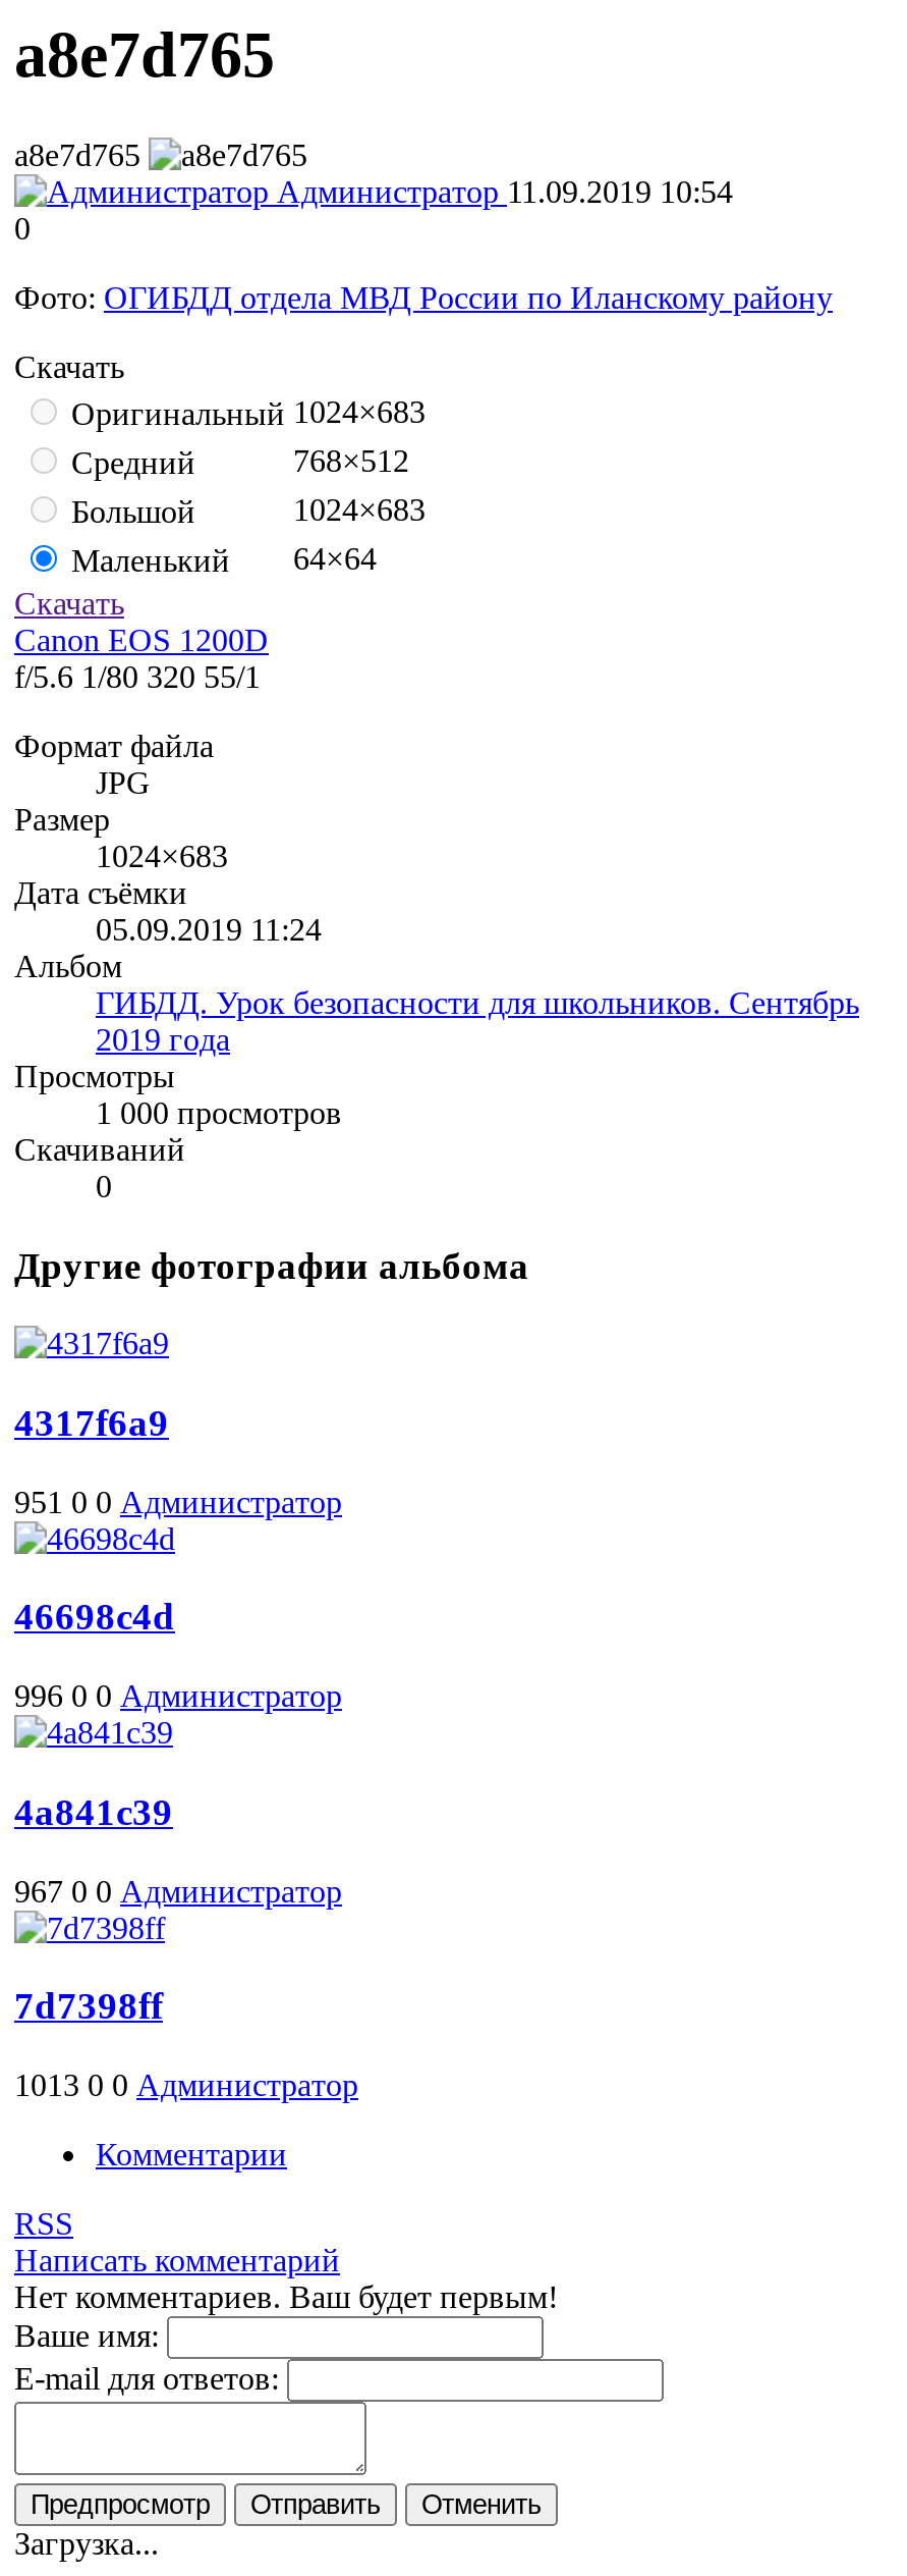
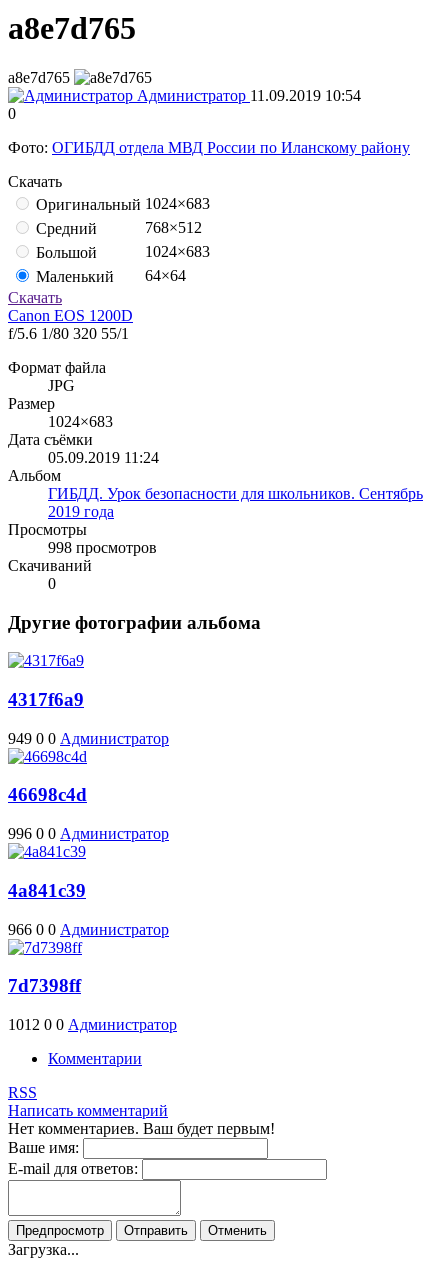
[96,1095,342,1130] 1 000 просмотров -> [48,539,157,556] 998 просмотров
[14,1484,342,1519] 951 0 0 Администратор -> [8,730,169,747] 949 0 0 Администратор
[14,1873,342,1908] 967 0 0 Администратор -> [8,921,169,938] 966 0 0 Администратор
[14,2068,358,2102] 1013 0 0 Администратор -> [8,1016,177,1033] 1012 0 0 Администратор

